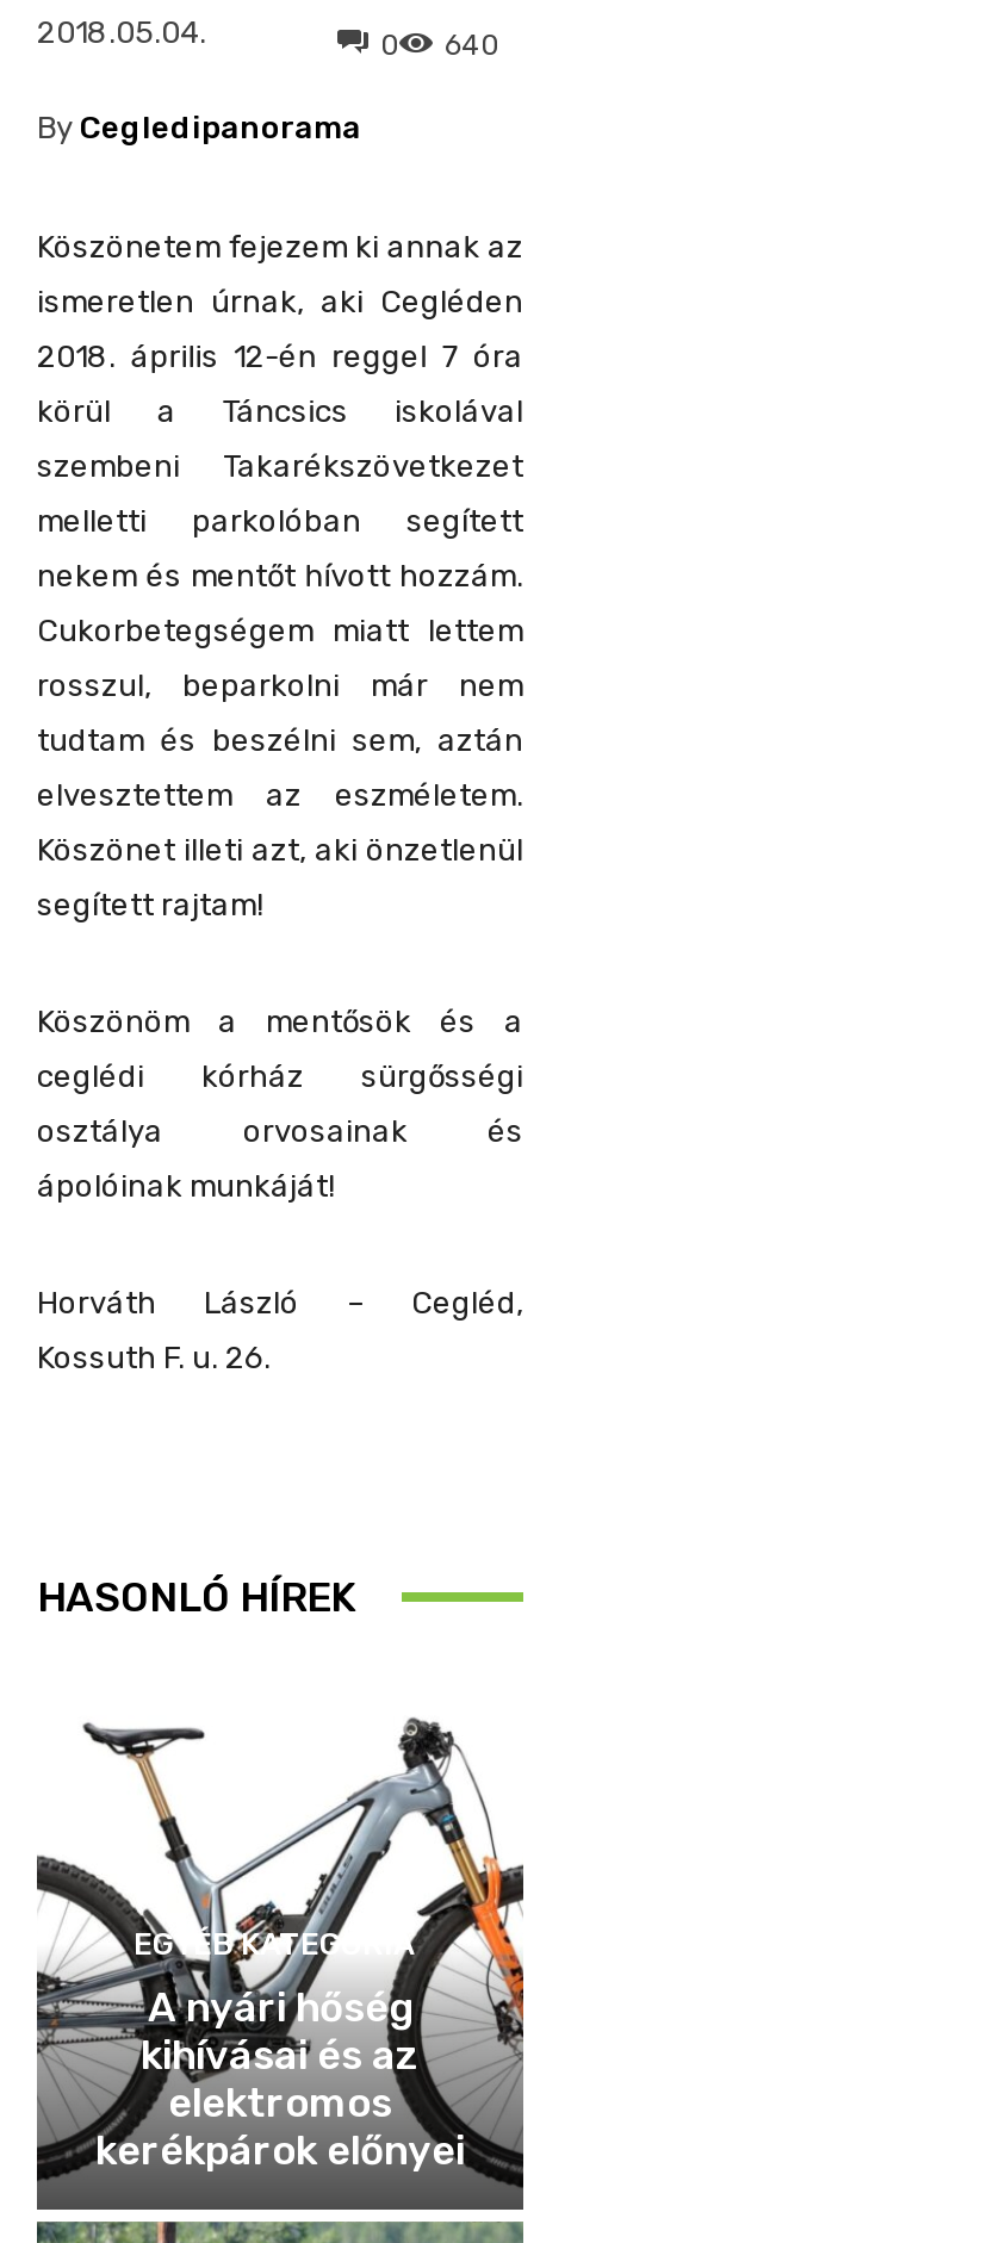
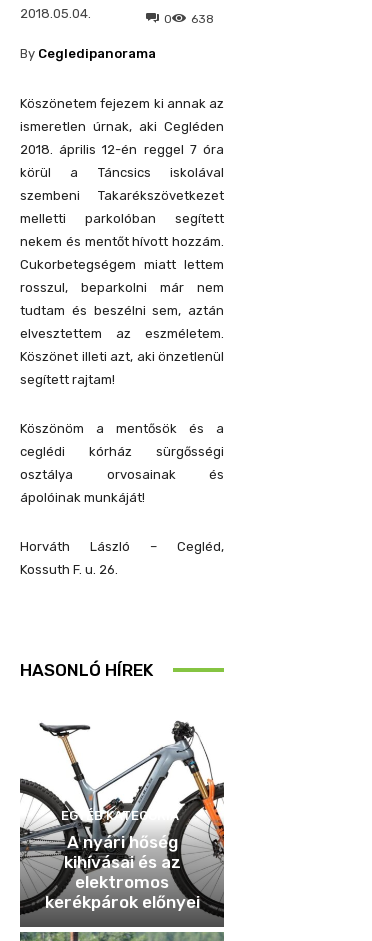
[445,28,499,62] 640 -> [191,12,214,26] 638

